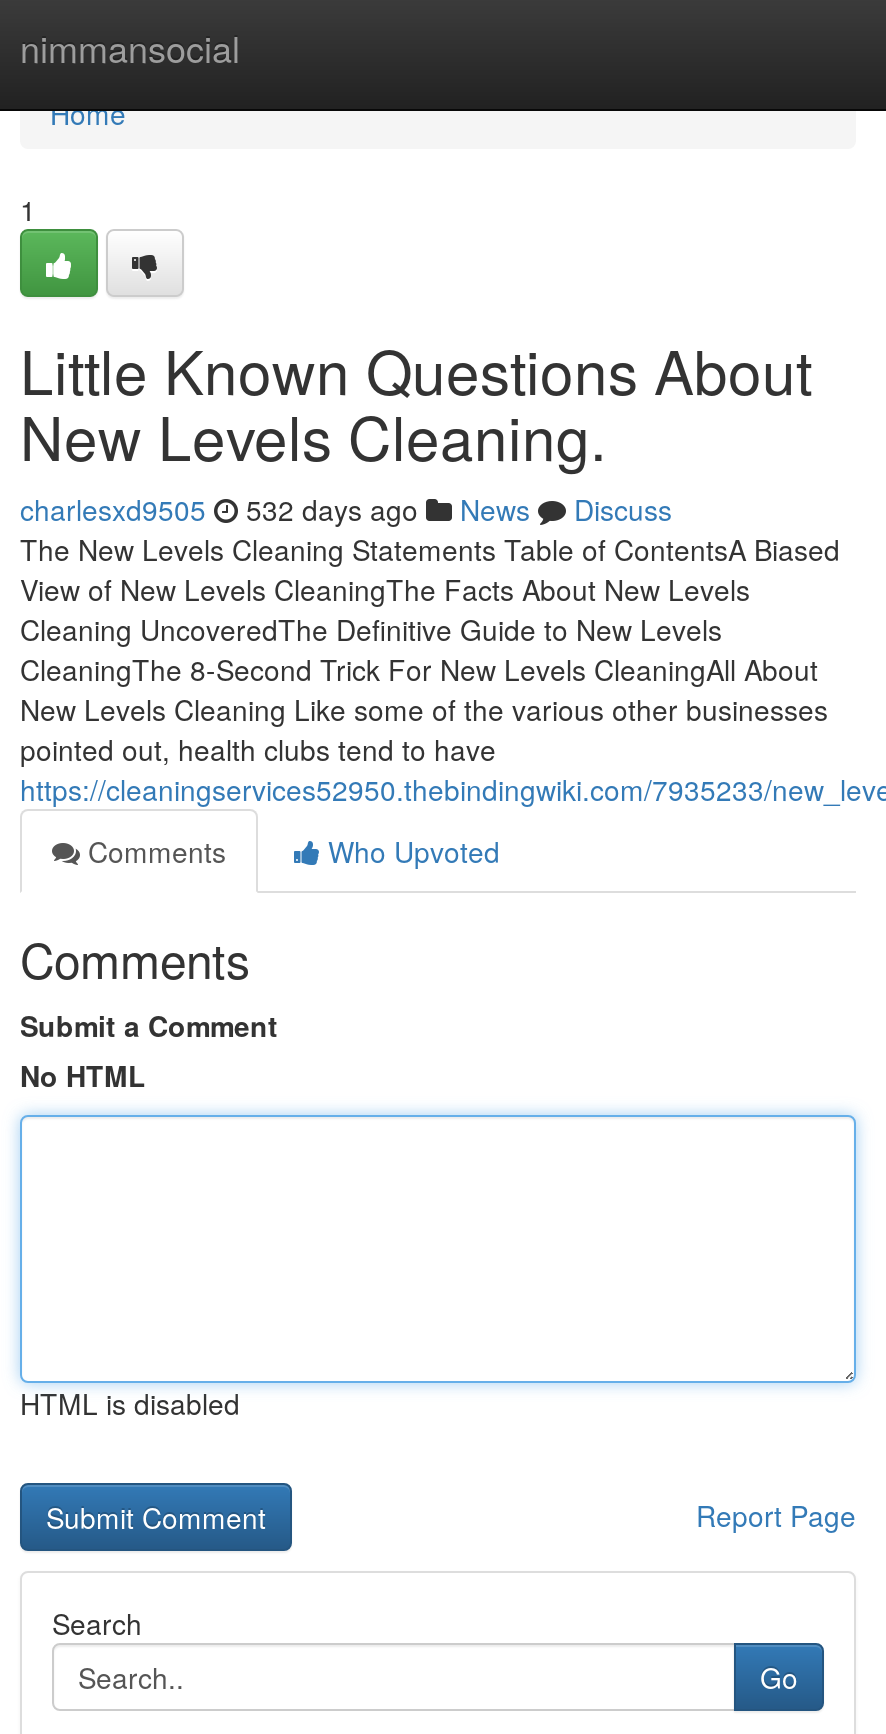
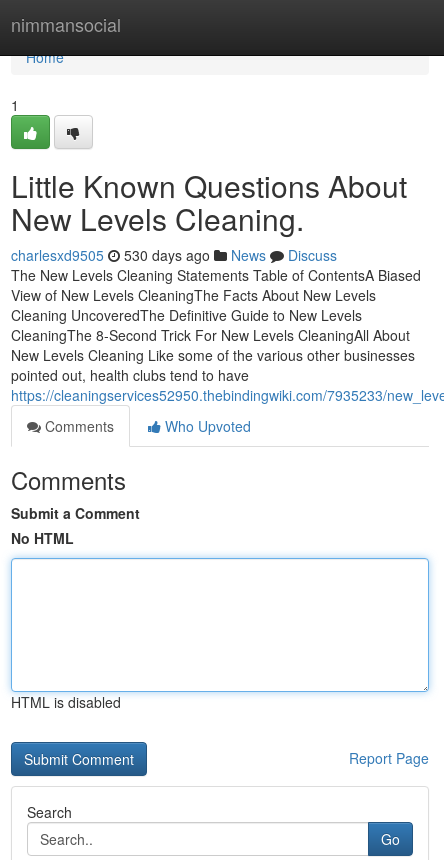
[20,489,672,529] charlesxd9505 532 days ago News Discuss -> [11,245,337,265] charlesxd9505 530 days ago News Discuss

